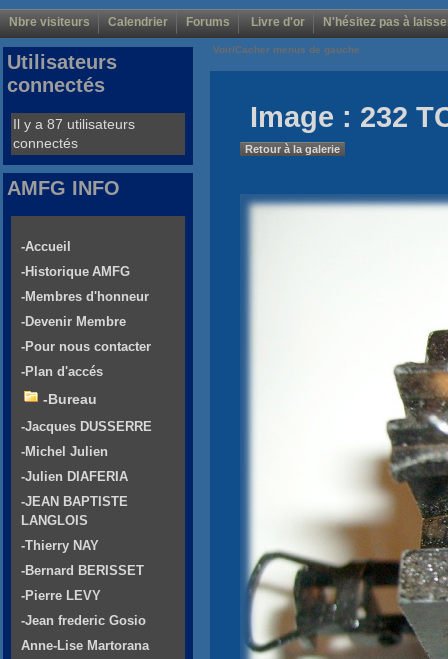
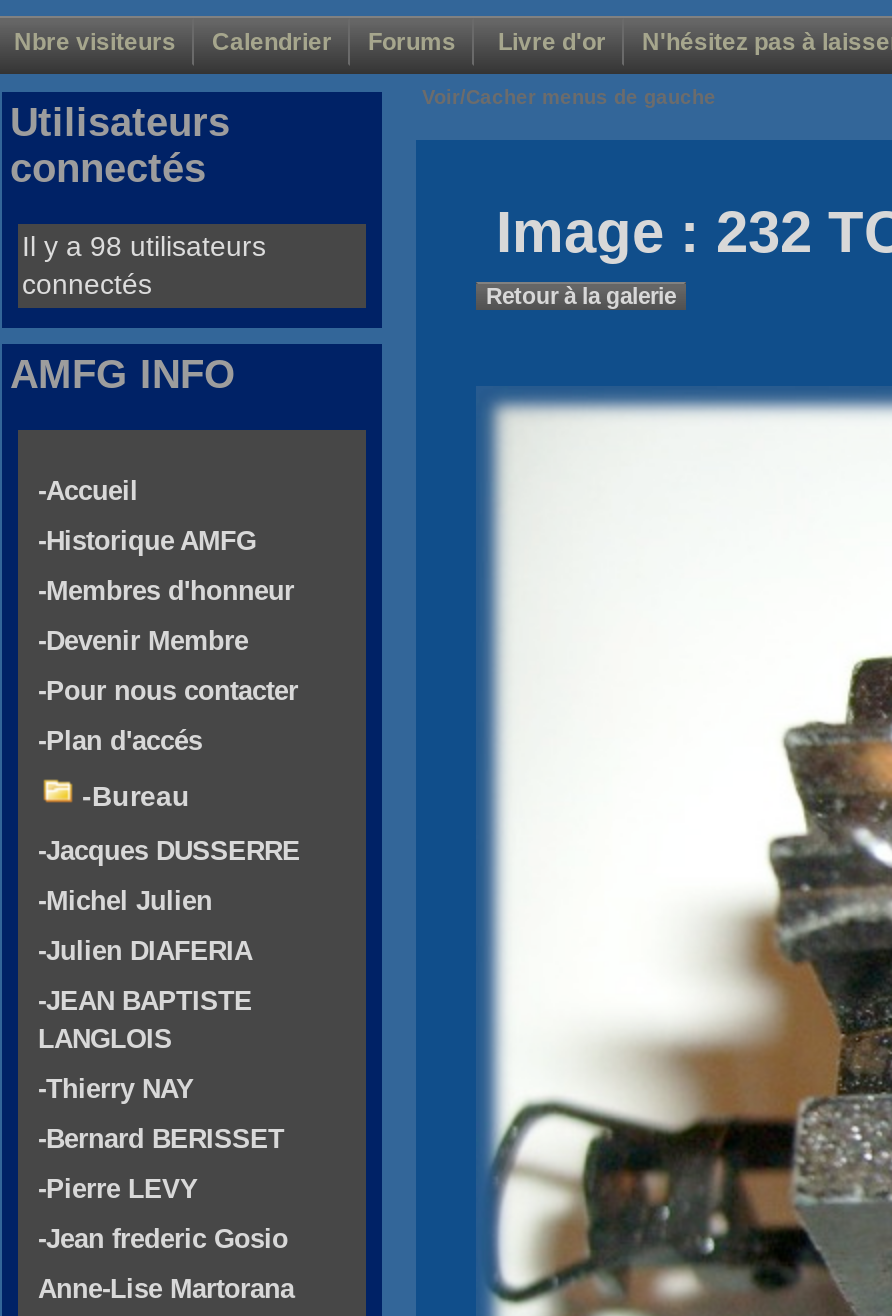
[13,116,135,132] Il y a 87 utilisateurs -> [22,231,266,263] Il y a 98 utilisateurs

